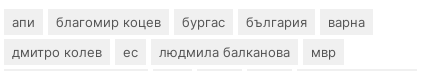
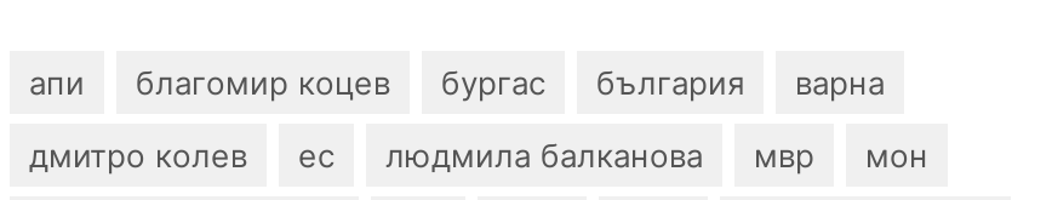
none -> [865,137,928,176] мон

